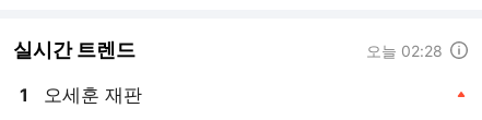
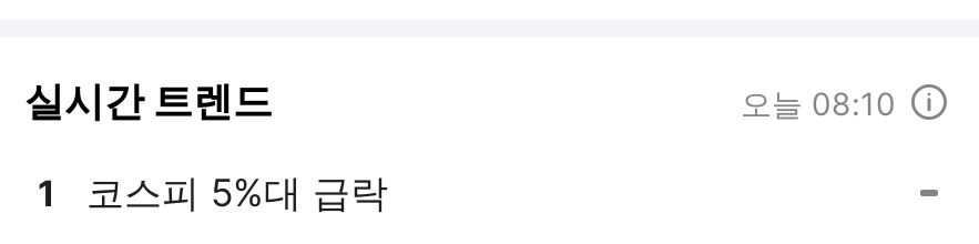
[366,41,443,60] 오늘 02:28 -> [741,84,896,122] 오늘 08:10
[44,84,142,106] 오세훈 재판 -> [86,171,388,215] 코스피 5%대 급락

